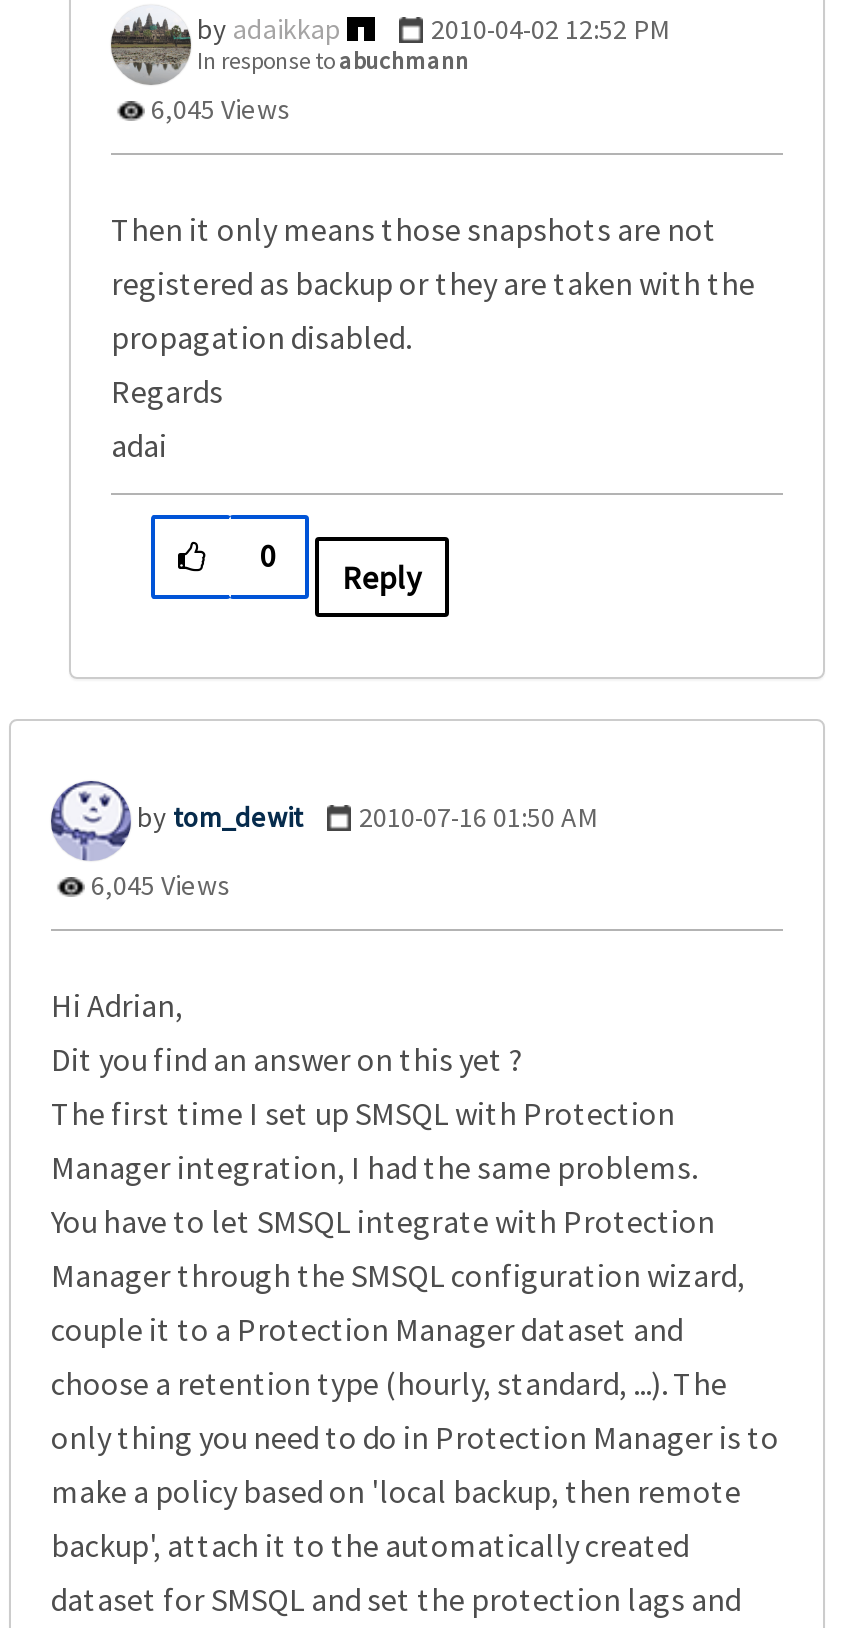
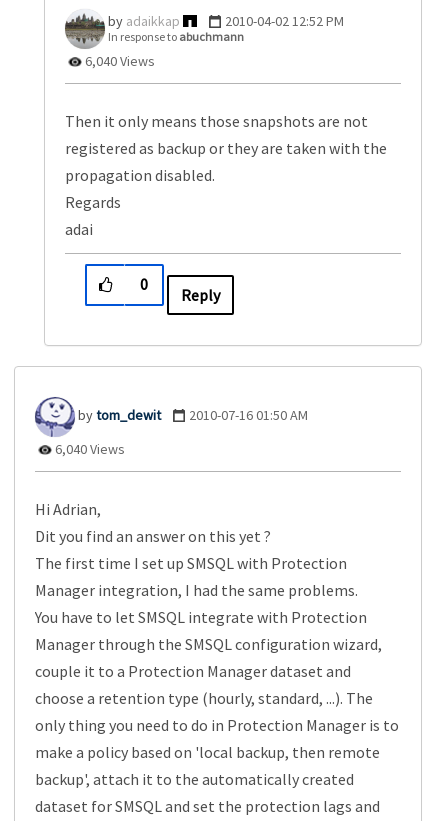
[145,91,291,127] 6,045 Views -> [82,52,155,70] 6,040 Views
[85,867,231,903] 6,045 Views -> [52,440,125,458] 6,040 Views

